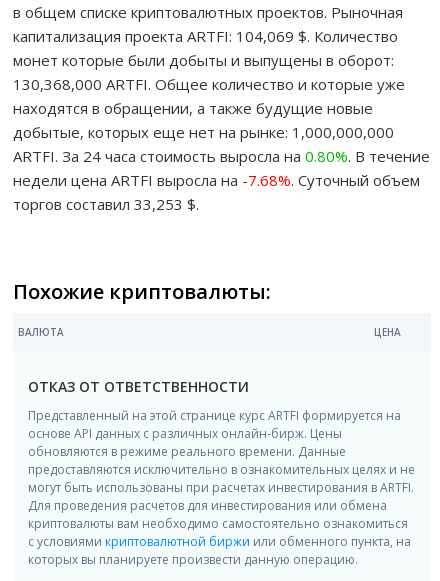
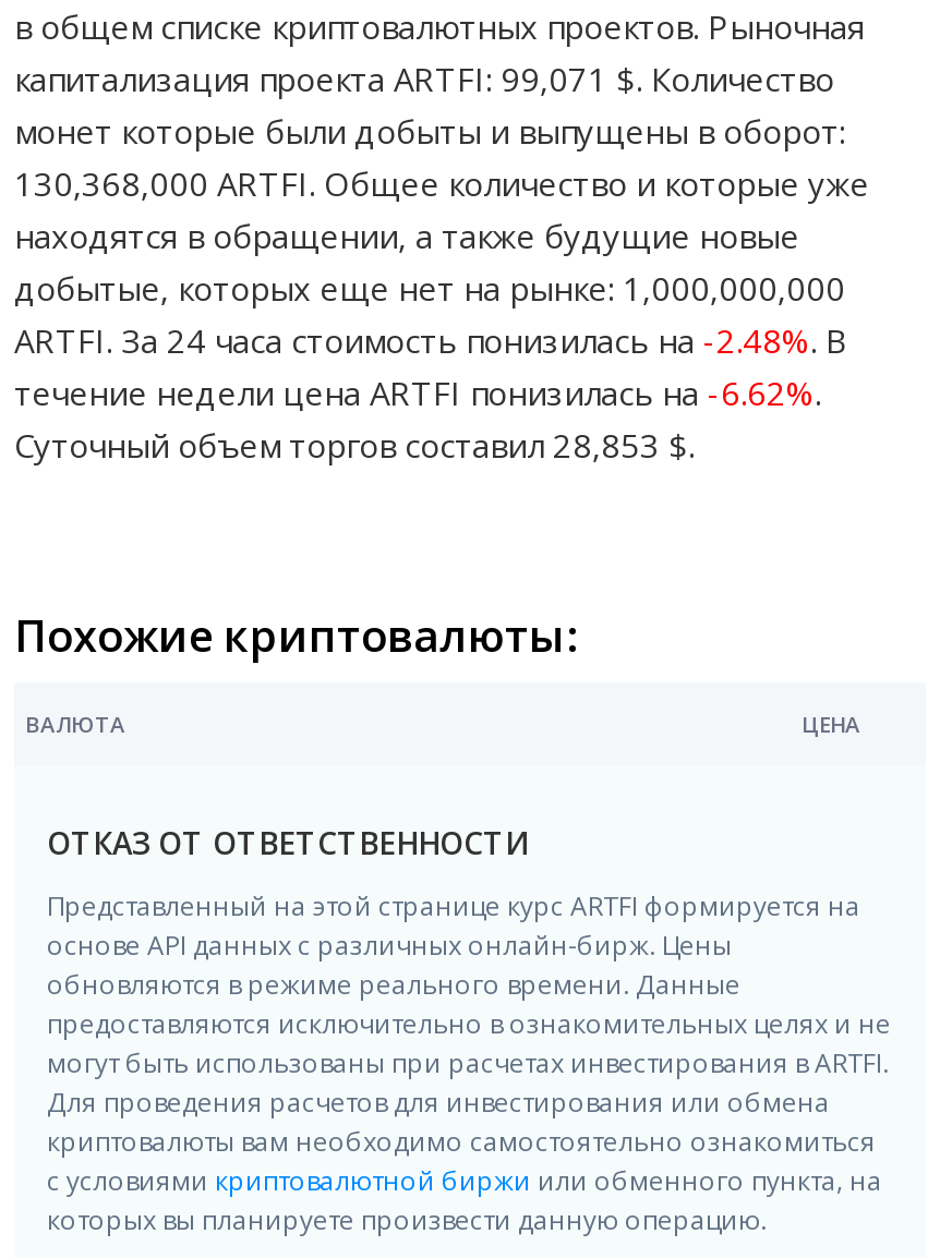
[13,26,398,46] капитализация проекта ARTFI: 104,069 $. Количество -> [14,57,834,100] капитализация проекта ARTFI: 99,071 $. Количество
[13,146,430,214] ARTFI. За 24 часа стоимость выросла на 0.80%. В течение | недели цена ARTFI выросла на -7.68%. Суточный объем | торгов составил 33,253 $. -> [14,318,847,467] ARTFI. За 24 часа стоимость понизилась на -2.48%. В | течение недели цена ARTFI понизилась на -6.62%. | Суточный объем торгов составил 28,853 $.

